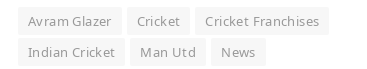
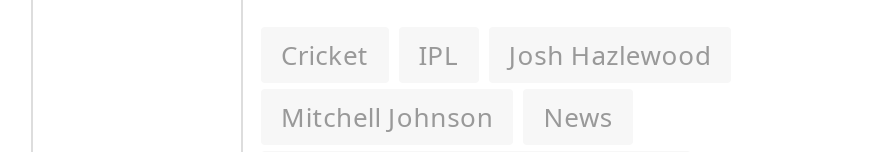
[28,12,112,30] Avram Glazer -> none
[205,12,319,30] Cricket Franchises -> [418,38,712,74] IPL | Josh Hazlewood
[28,43,196,61] Indian Cricket | Man Utd -> [281,100,493,136] Mitchell Johnson

